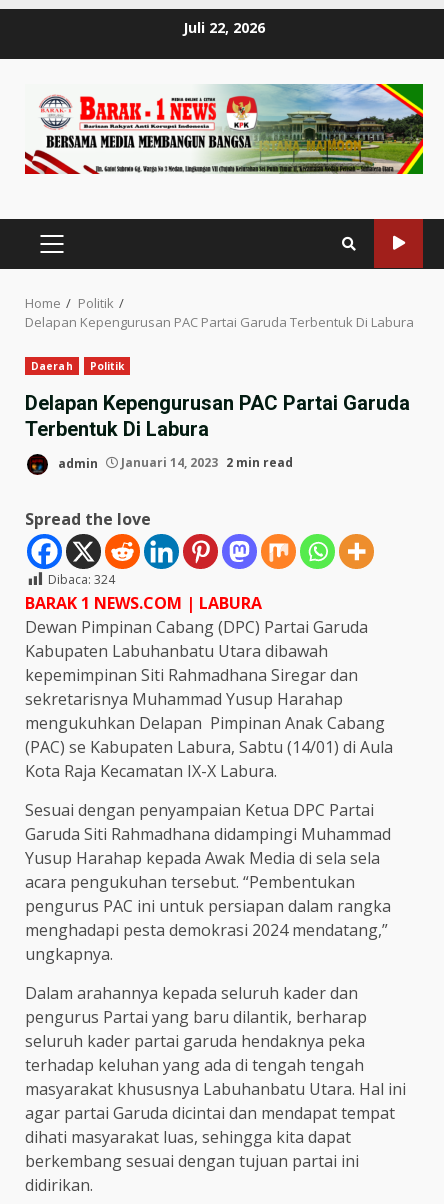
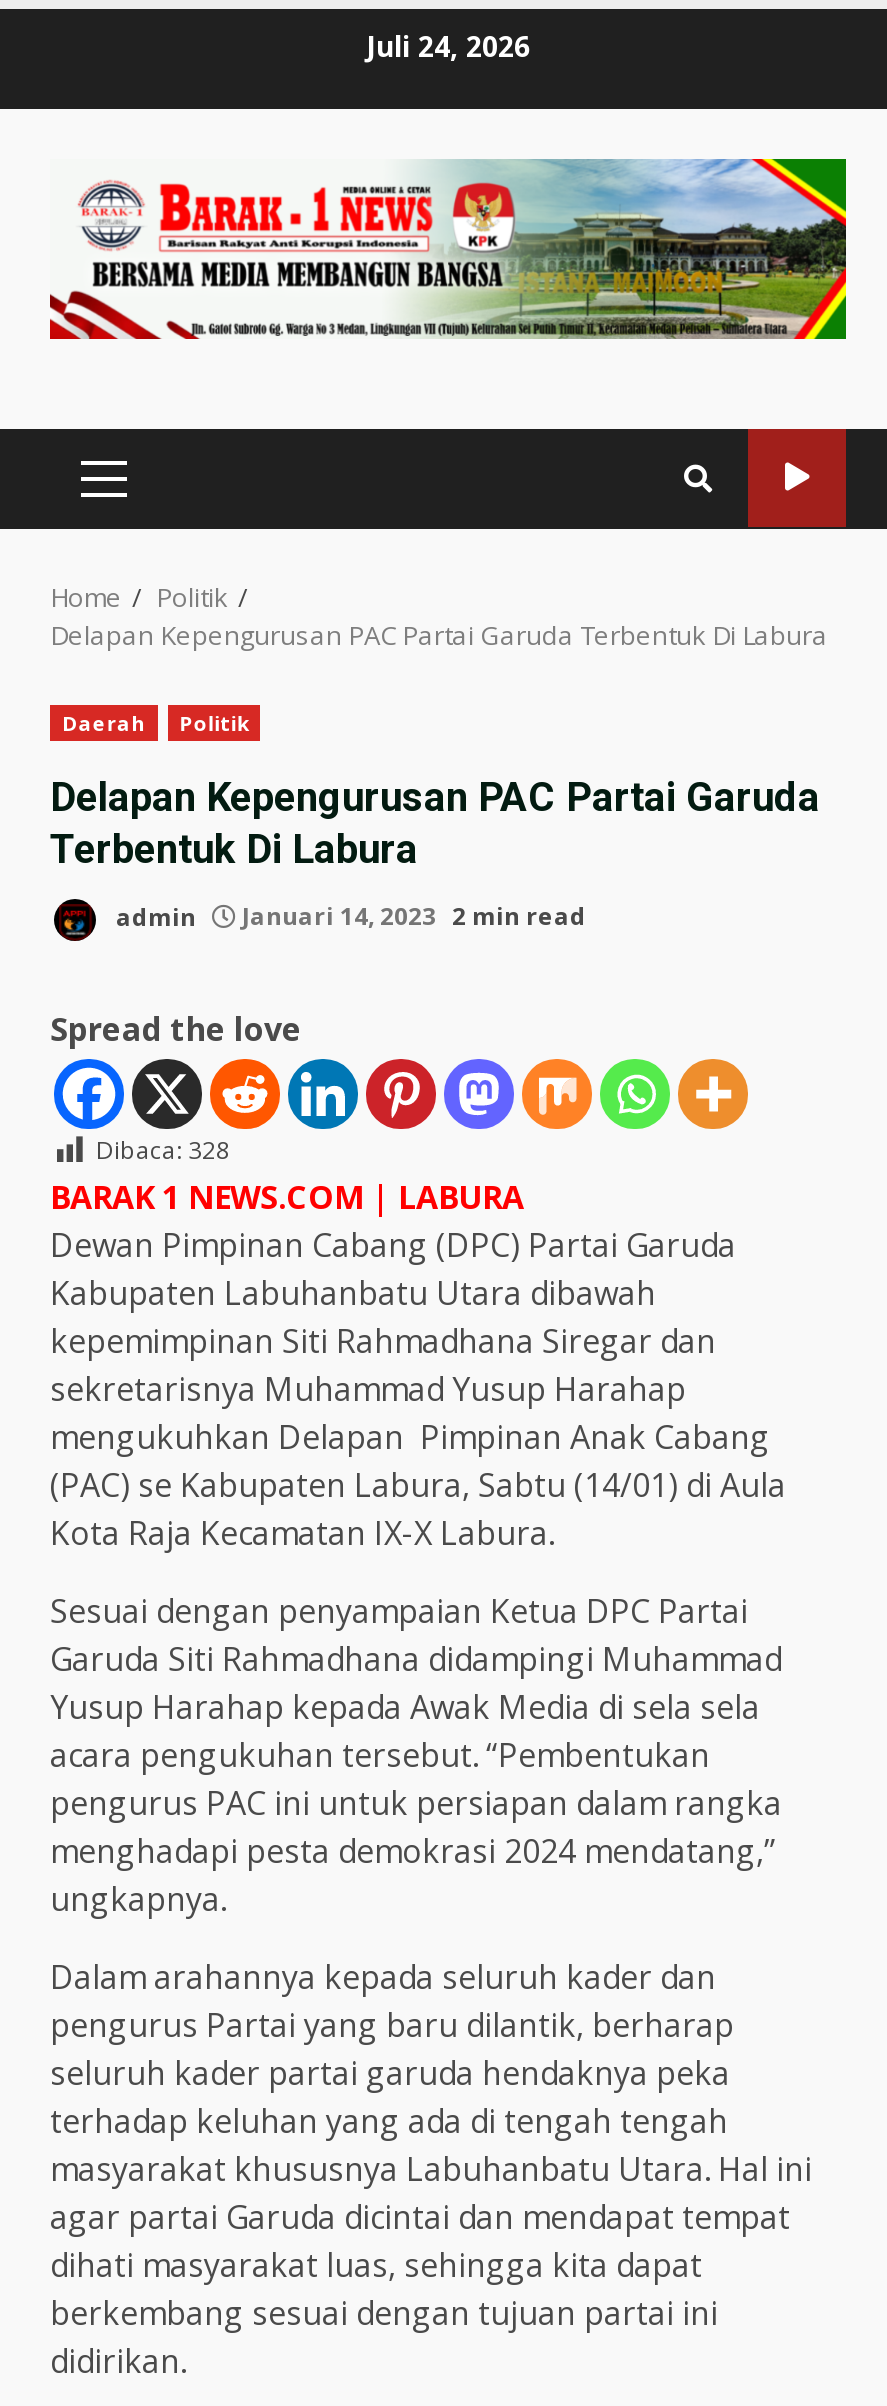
[183,17,265,36] Juli 22, 2026 -> [366,26,530,64] Juli 24, 2026
[48,571,115,588] Dibaca: 324 -> [96,1133,230,1167] Dibaca: 328

